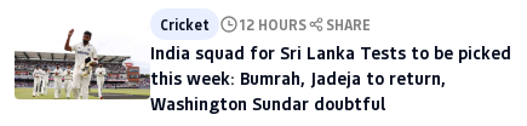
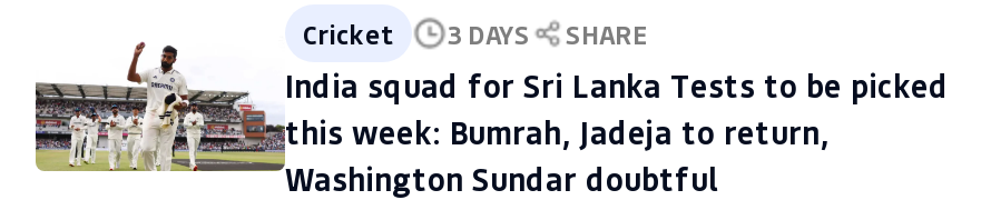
[160,14,371,33] Cricket 12 HOURS SHARE -> [303,14,648,50] Cricket 3 DAYS SHARE

